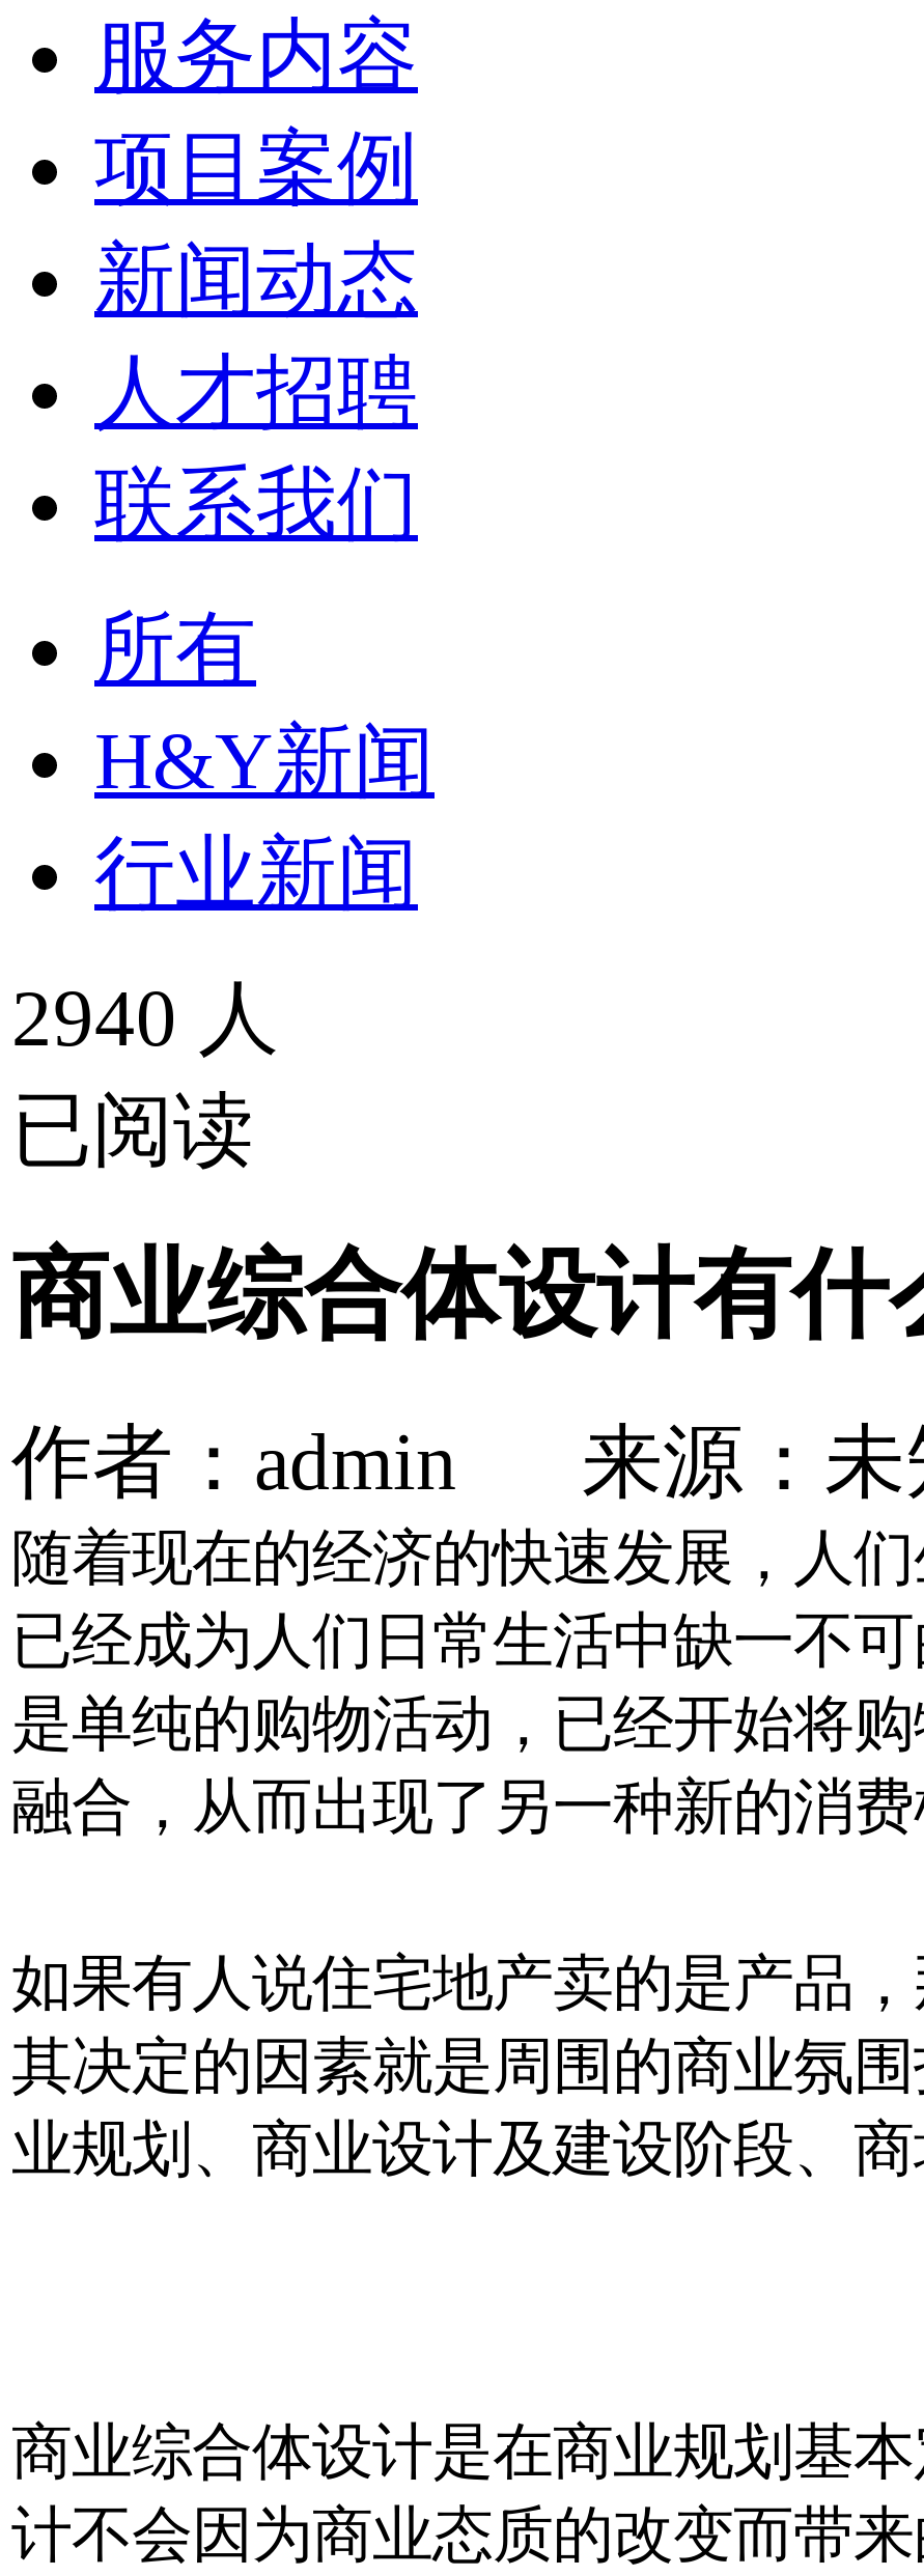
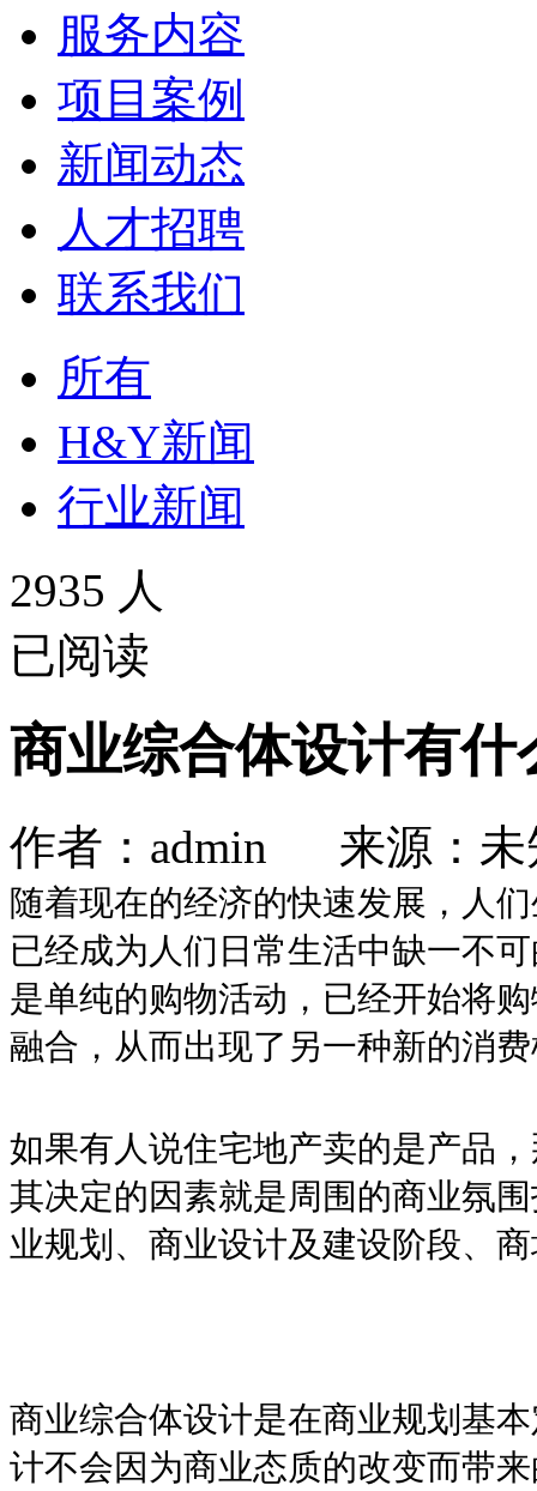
[11,973,279,1062] 2940 人 -> [10,565,164,616] 2935 人

